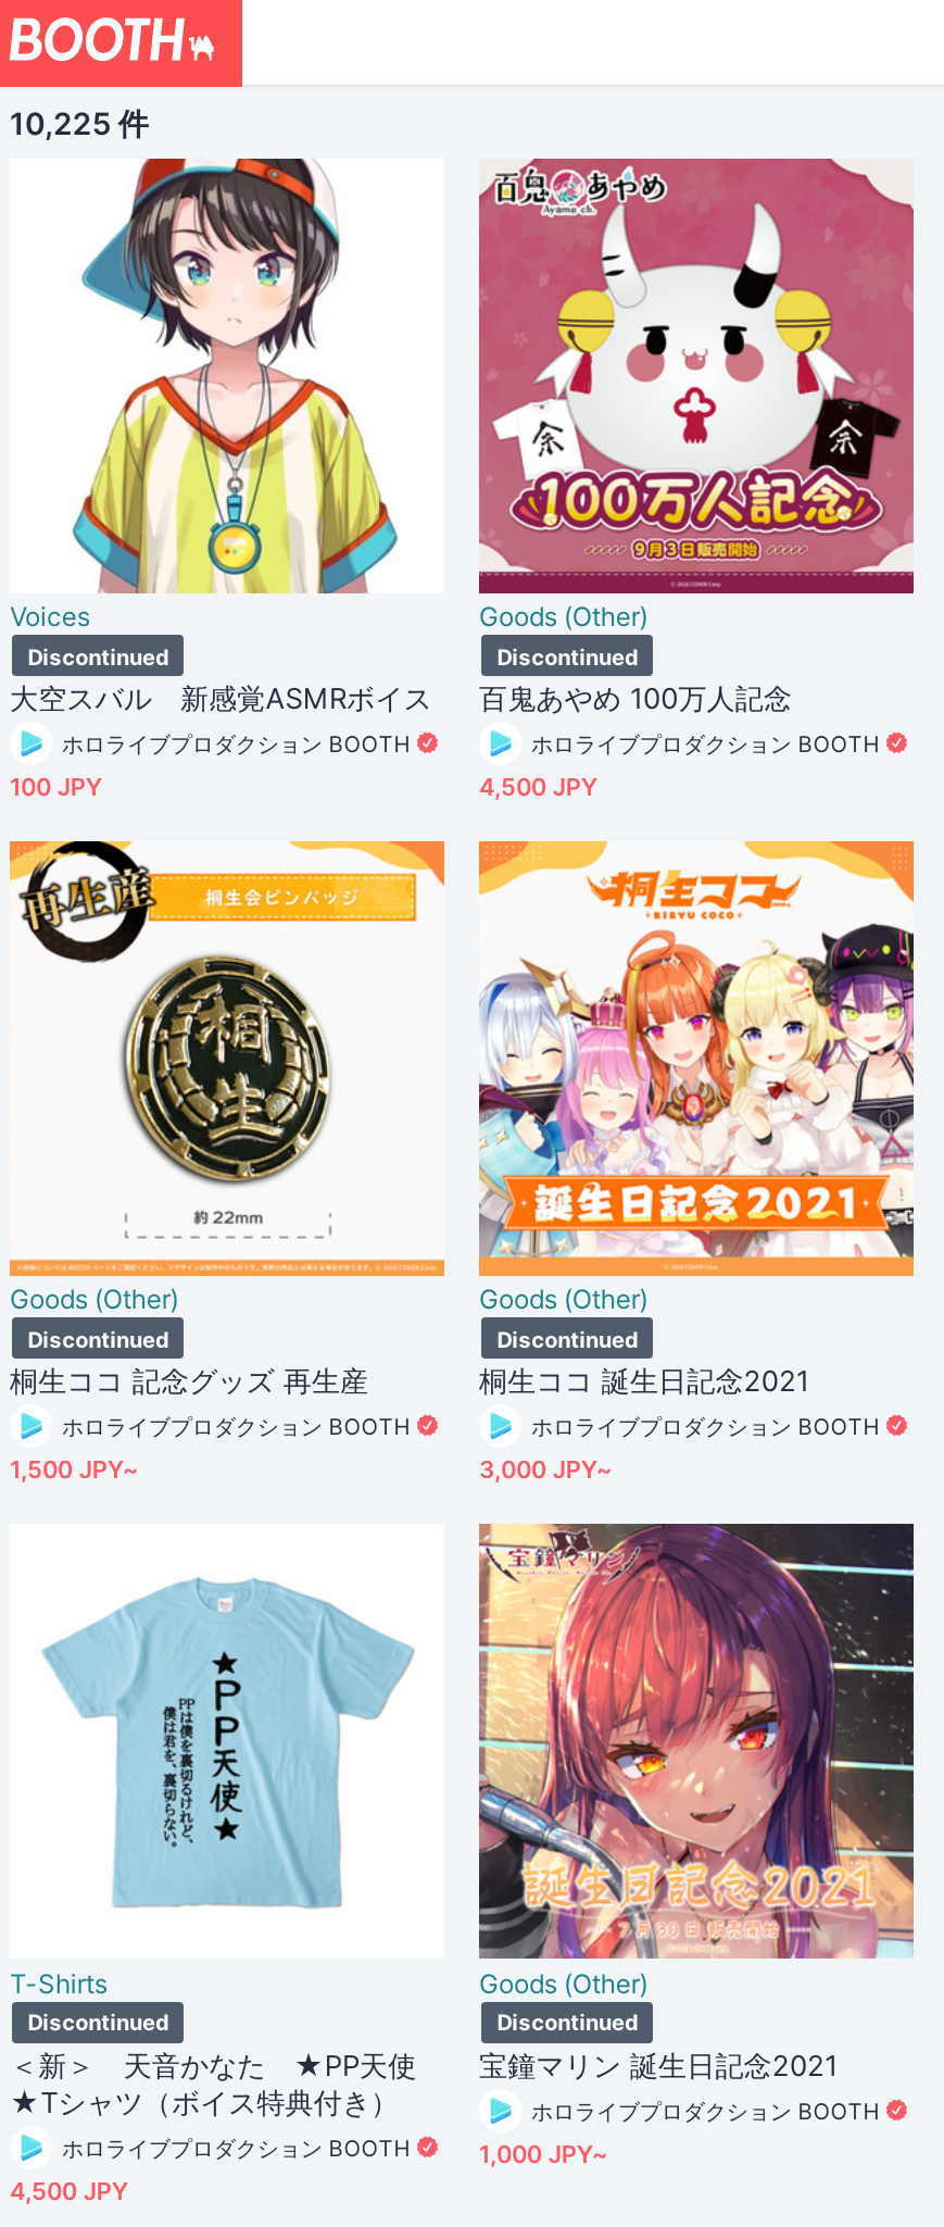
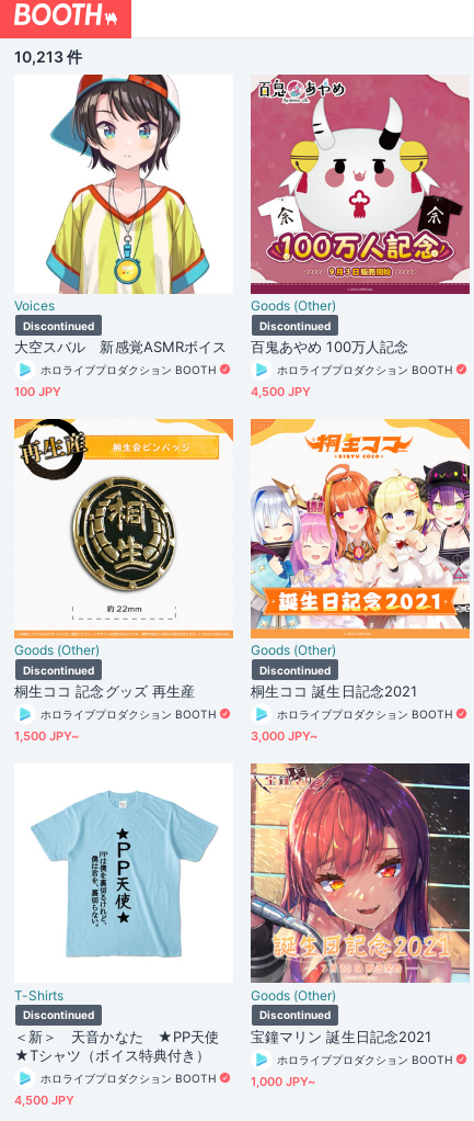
[10,103,149,140] 10,225 件 -> [14,47,82,65] 10,213 件

